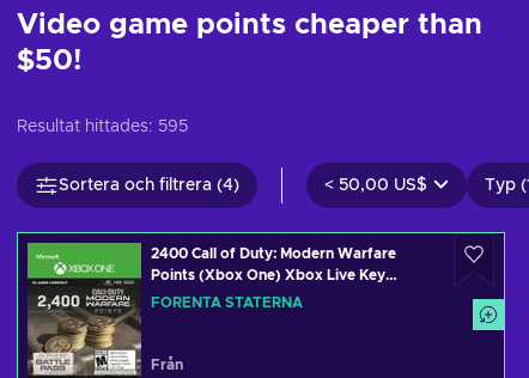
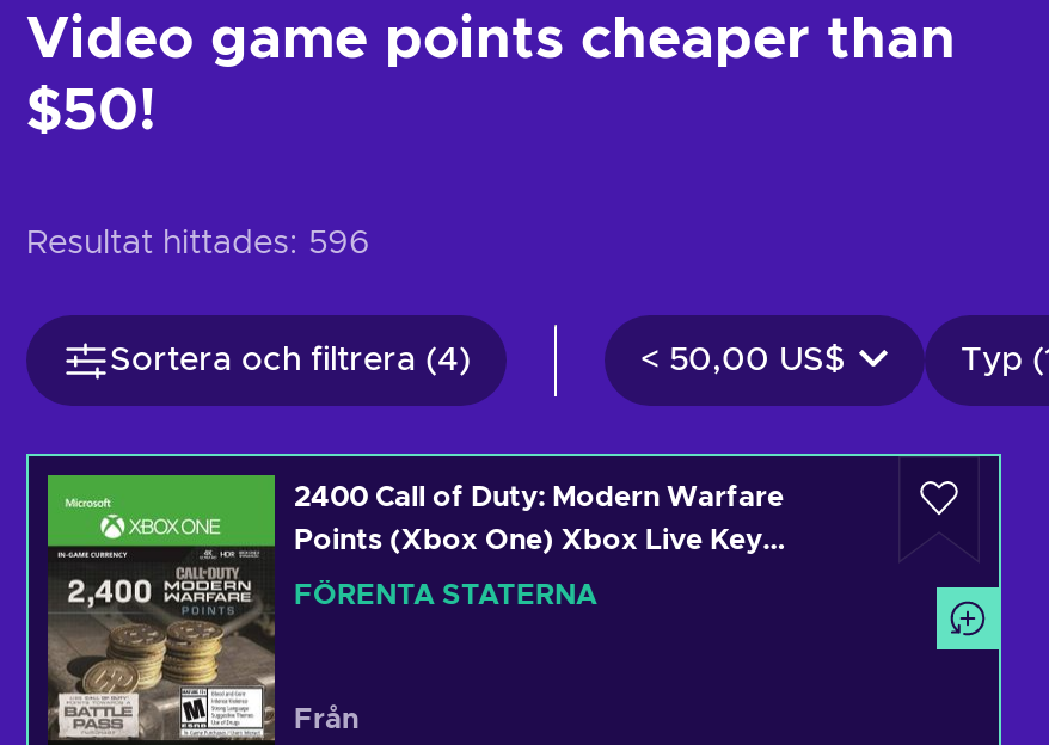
[17,118,188,135] Resultat hittades: 595 -> [26,227,370,260] Resultat hittades: 596

